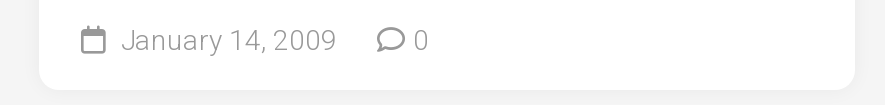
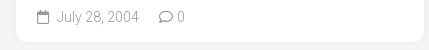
[115,24,337,56] January 14, 2009 -> [54,9,139,25] July 28, 2004

